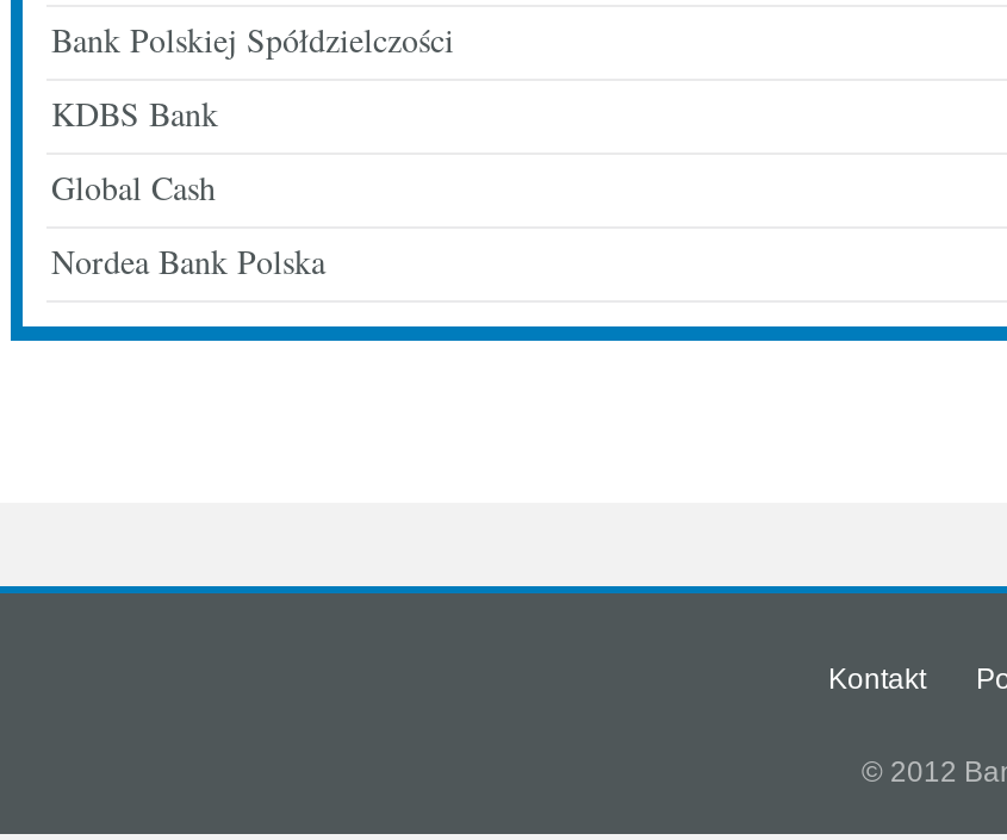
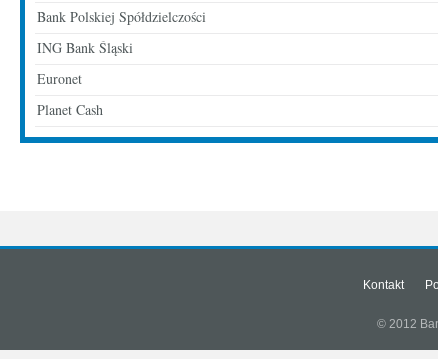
[51,91,218,136] KDBS Bank -> [37,38,133,57] ING Bank Śląski
[51,164,216,210] Global Cash -> [37,69,82,88] Euronet
[51,238,325,284] Nordea Bank Polska -> [37,100,103,119] Planet Cash

